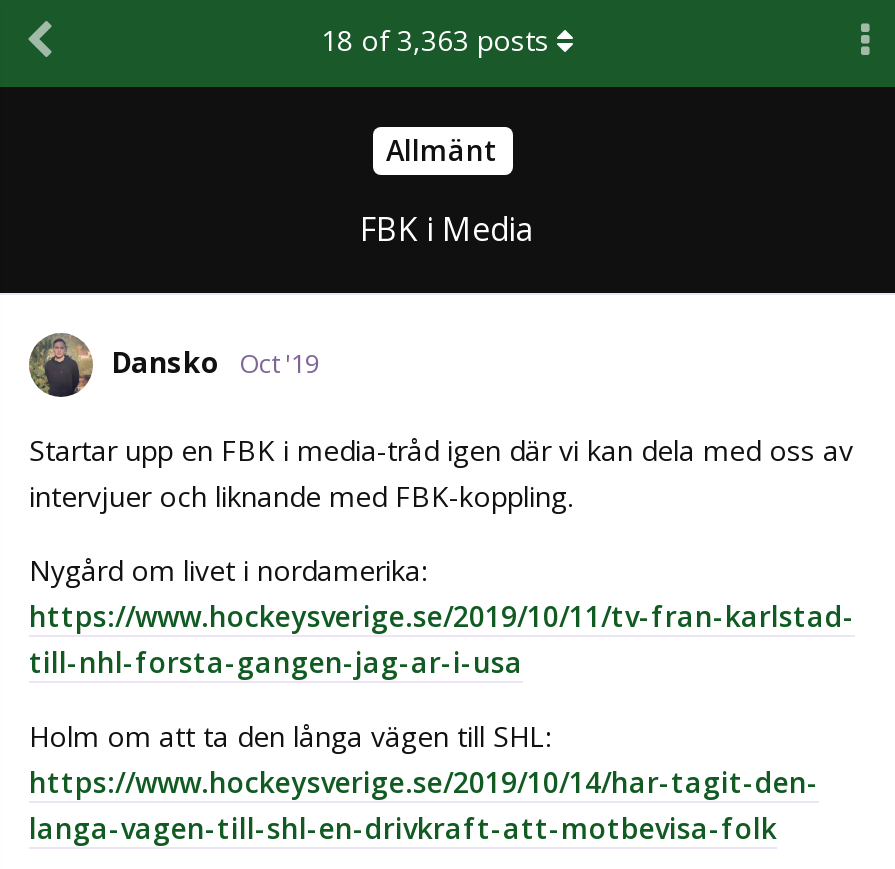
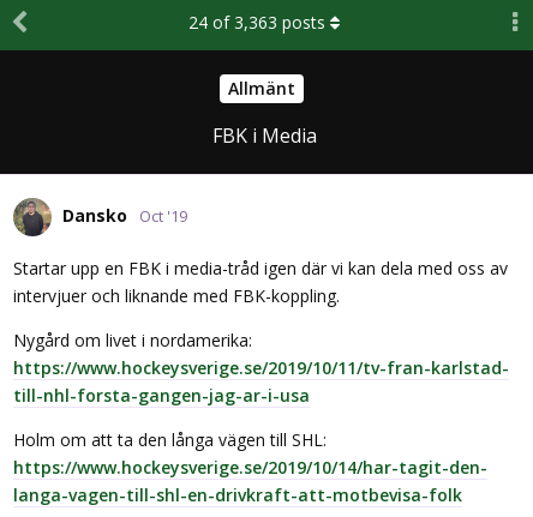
[321,21,549,59] 18 of 3,363 posts -> [188,11,325,34] 24 of 3,363 posts

